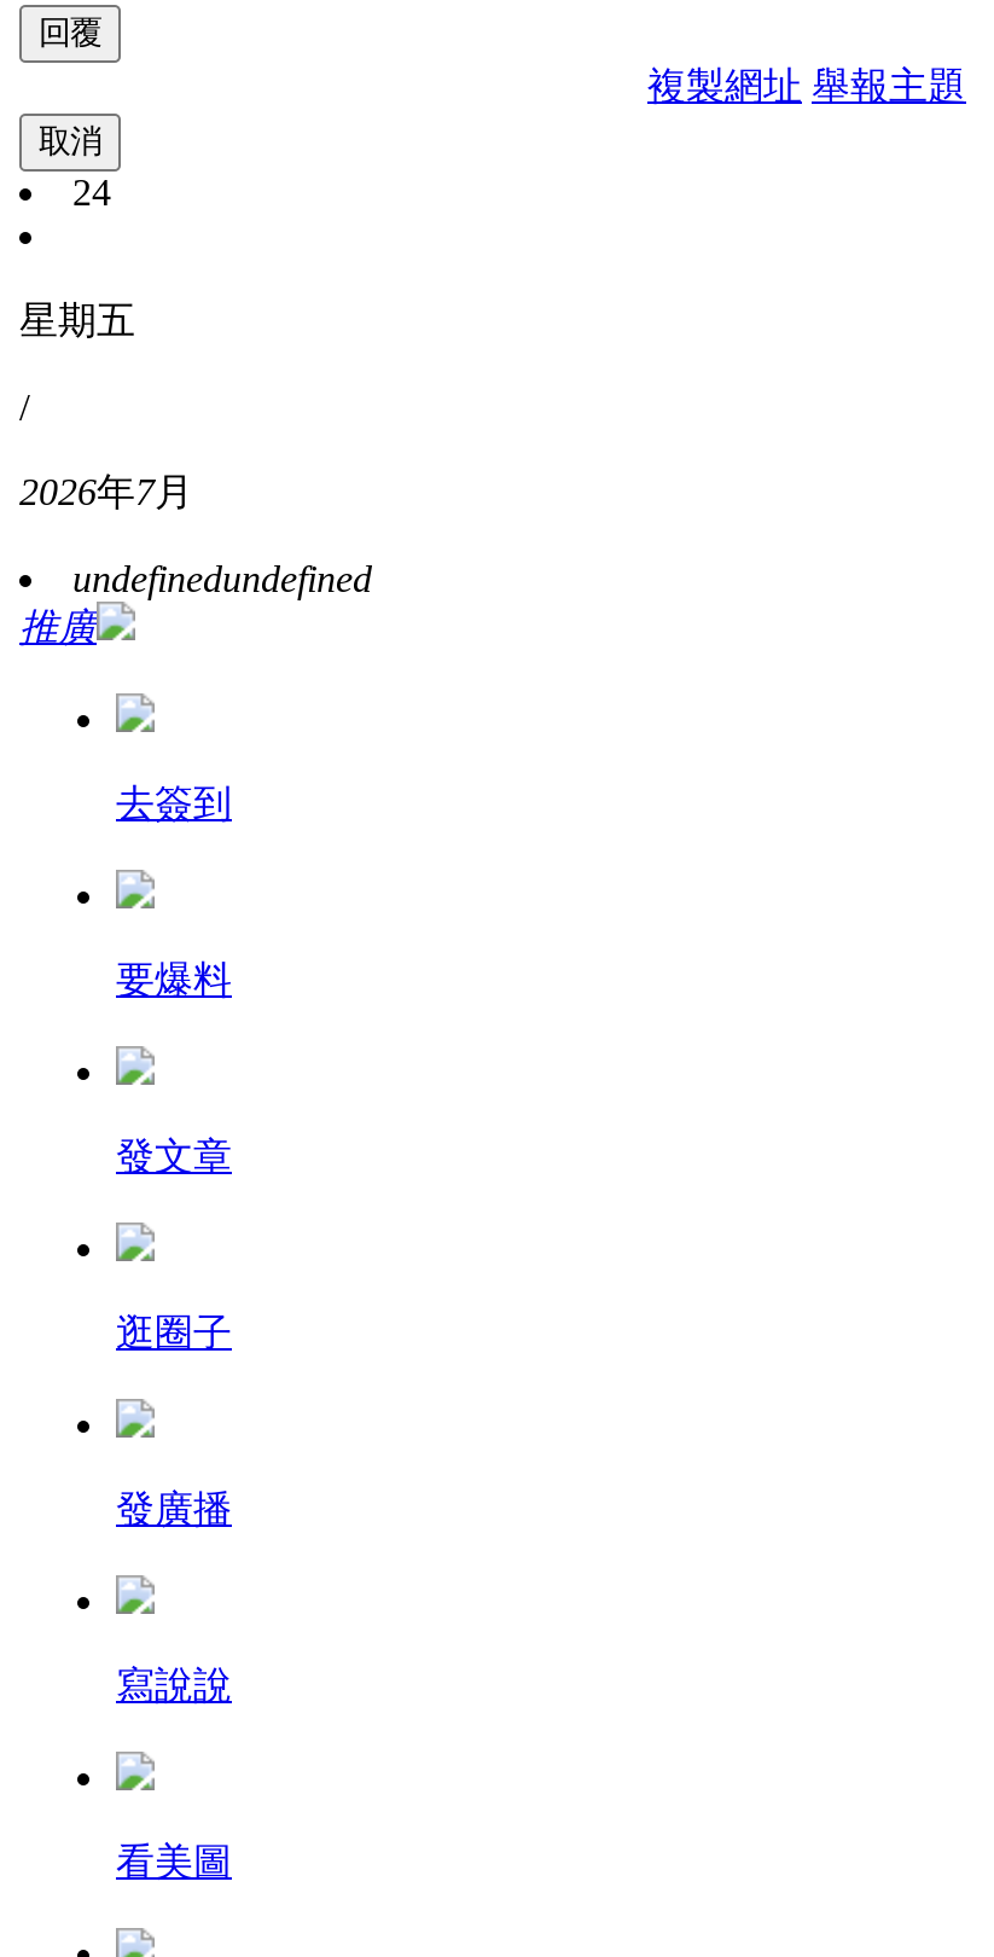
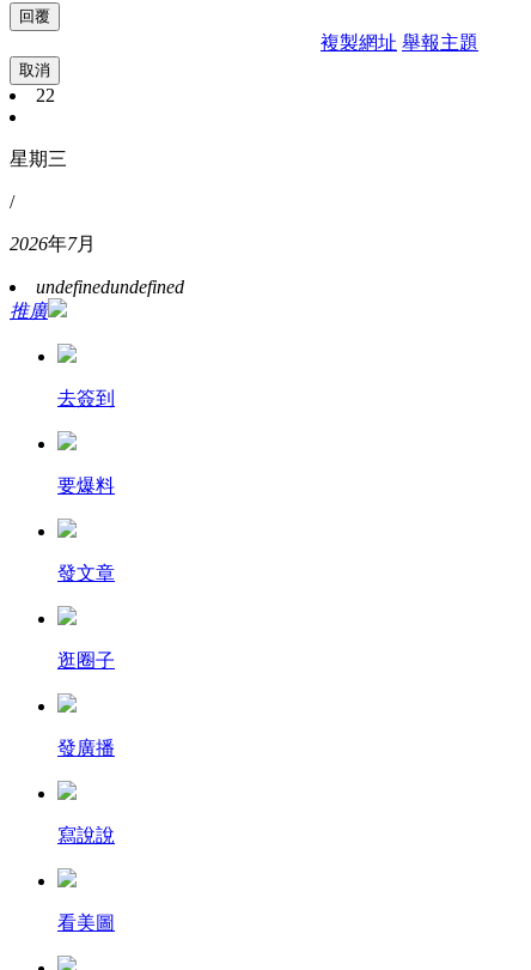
[72,171,111,212] 24 -> [36,85,55,105] 22
[19,299,135,340] 星期五 -> [10,148,67,169] 星期三

